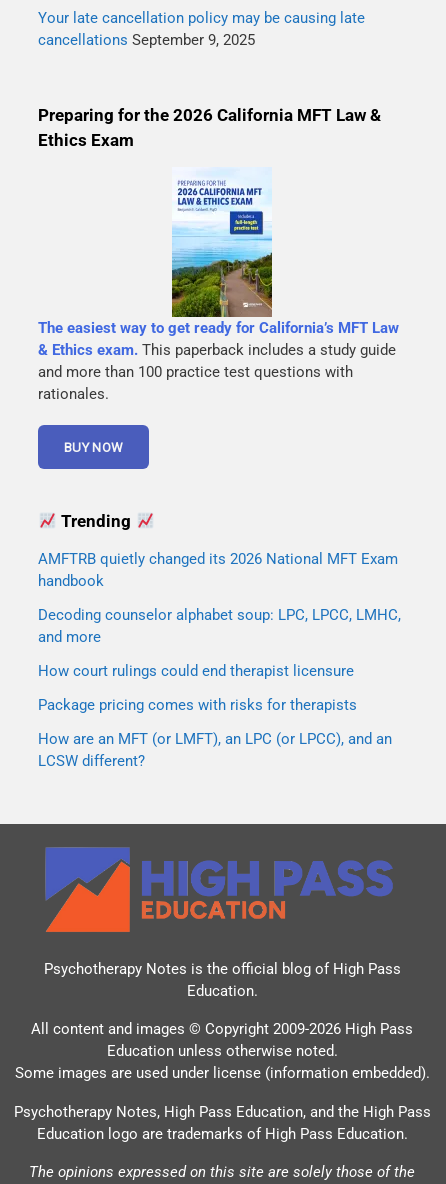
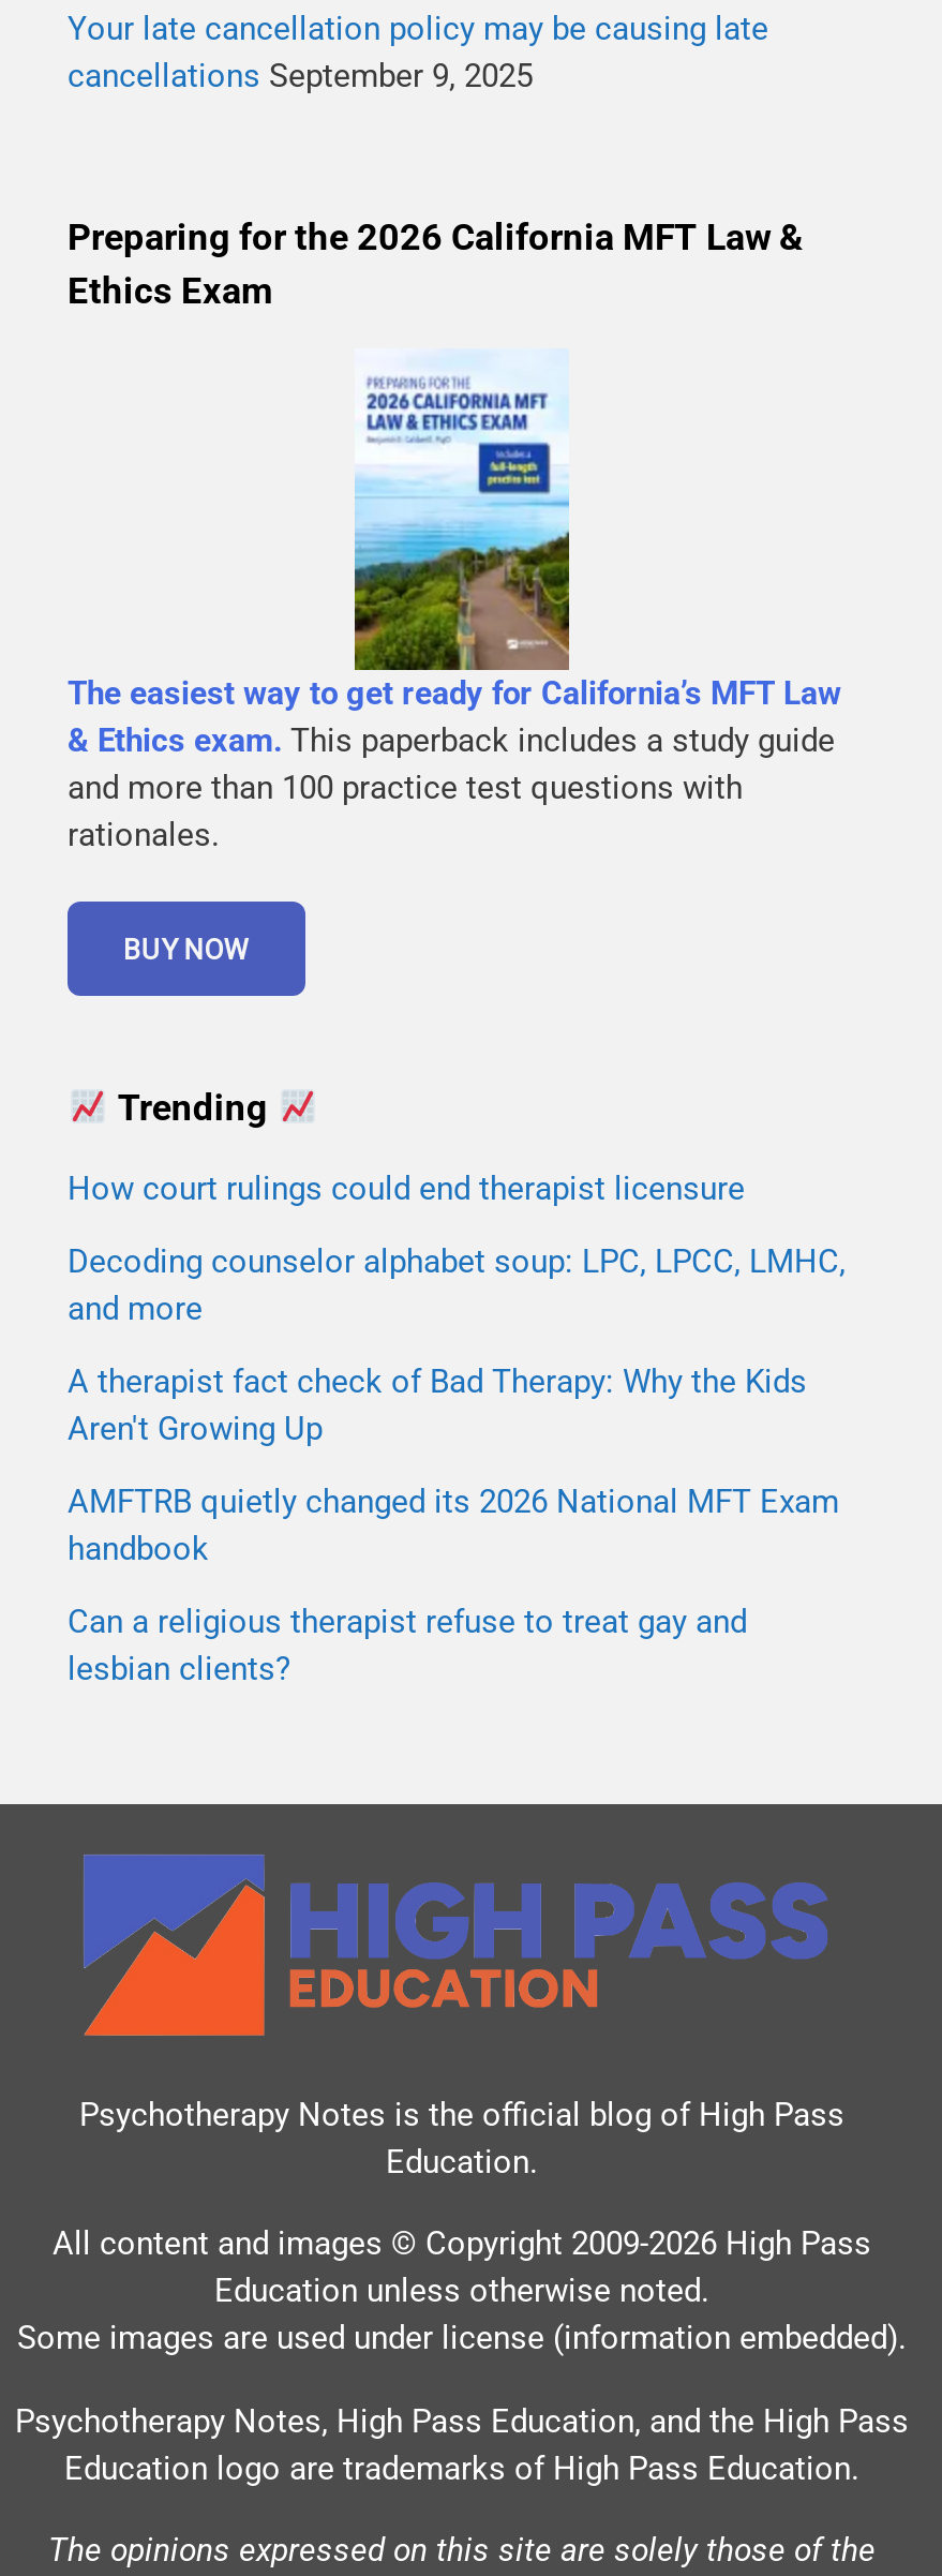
none -> [68,1363,807,1449] A therapist fact check of Bad Therapy: Why the Kids | Aren't Growing Up
moved [38,550,398,590] -> [68,1483,839,1569]: AMFTRB quietly changed its 2026 National MFT Exam | handbook
moved [38,606,401,680] -> [68,1170,846,1329]: Decoding counselor alphabet soup: LPC, LPCC, LMHC, | and more | How court rulings could end therapist licensure
[38,696,392,770] Package pricing comes with risks for therapists | How are an MFT (or LMFT), an LPC (or LPCC), and an | LCSW different? -> [68,1603,747,1689] Can a religious therapist refuse to treat gay and | lesbian clients?

